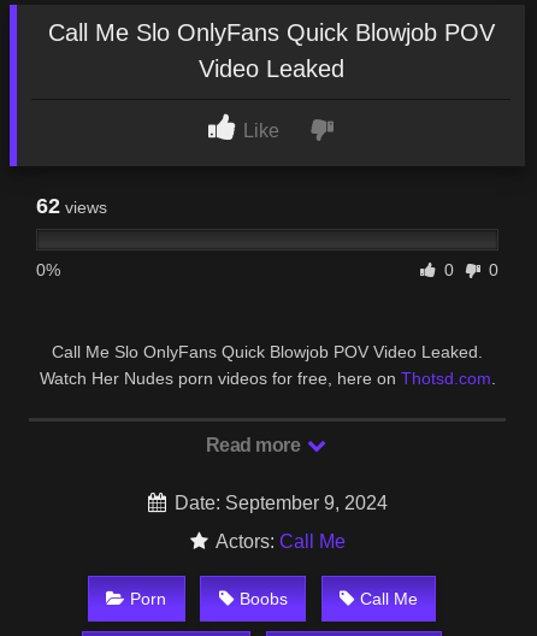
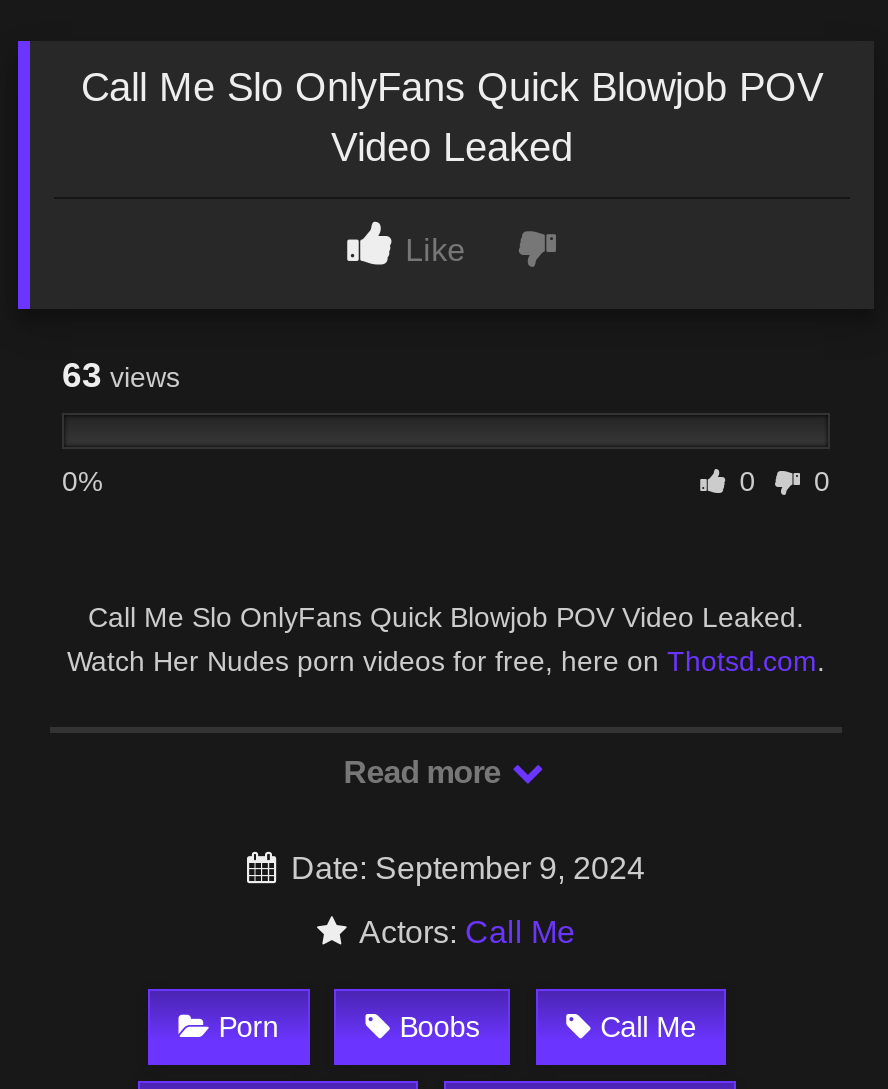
[36,194,107,218] 62 views -> [62,356,180,396] 63 views

